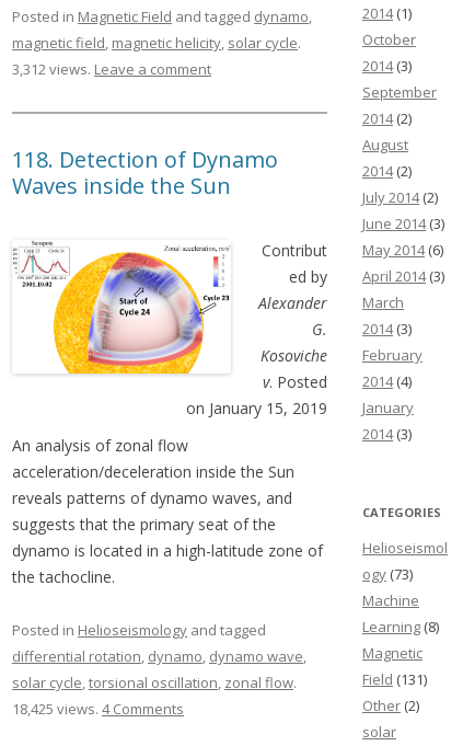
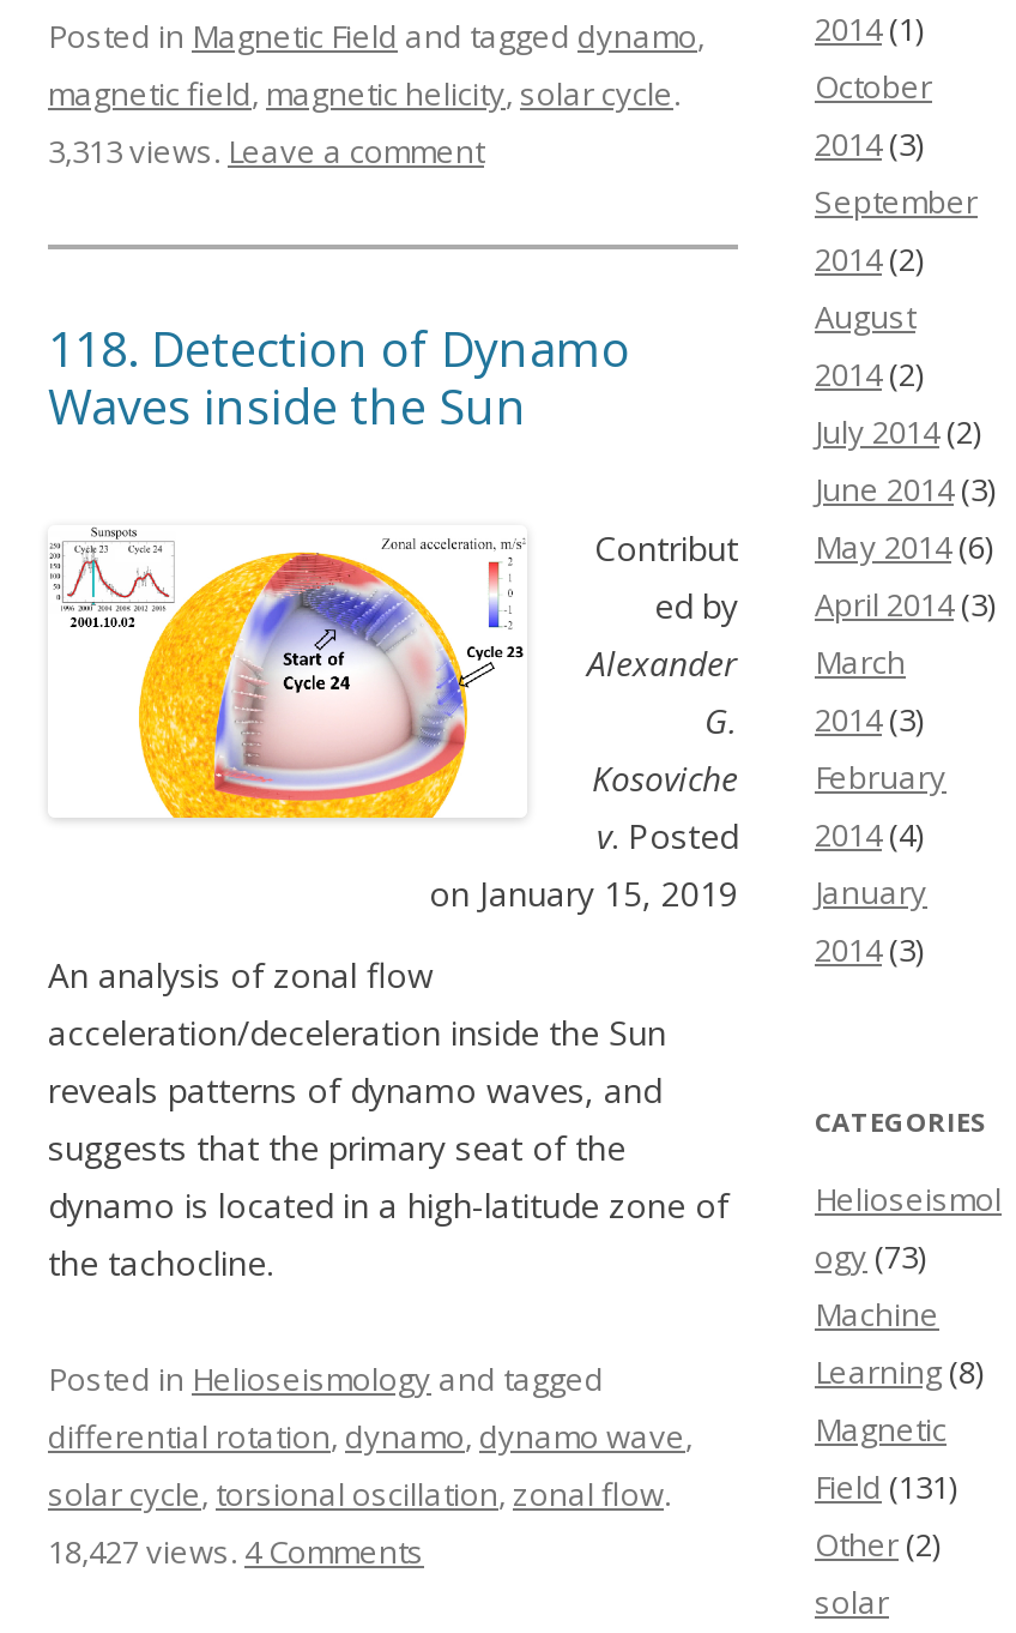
[12,59,211,79] 3,312 views. Leave a comment -> [48,129,484,172] 3,313 views. Leave a comment
[12,699,184,719] 18,425 views. 4 Comments -> [48,1530,424,1574] 18,427 views. 4 Comments

